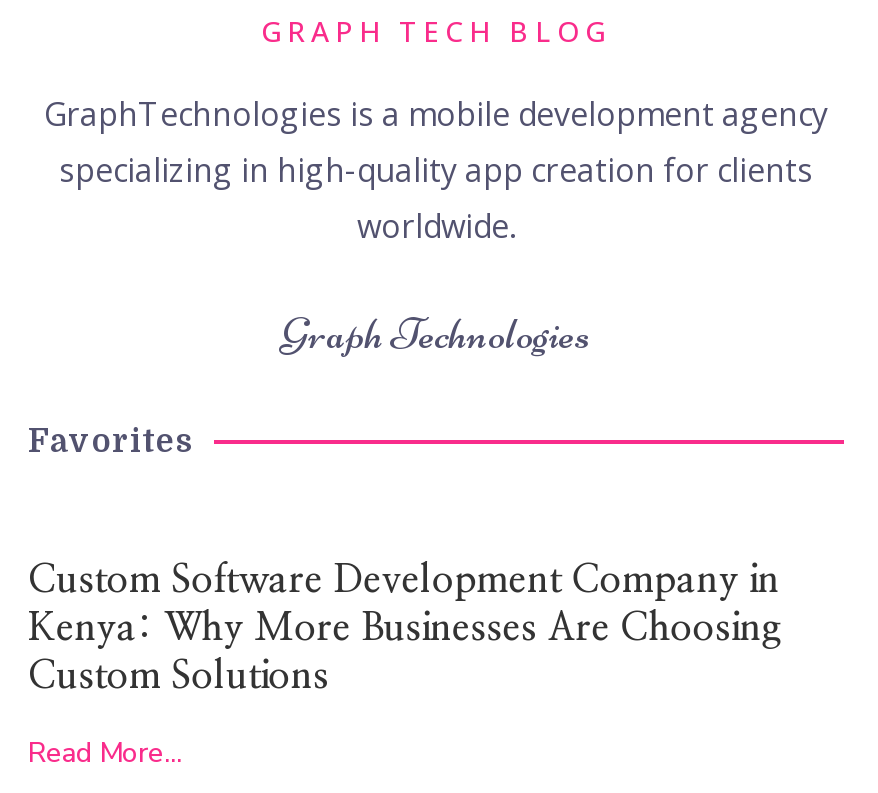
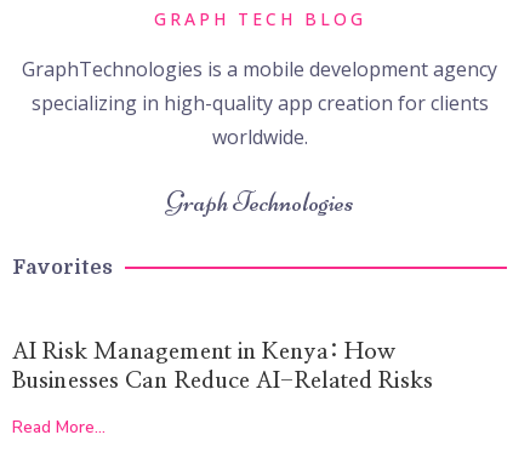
[28,563,784,697] Custom Software Development Company in | Kenya: Why More Businesses Are Choosing | Custom Solutions -> [12,341,433,393] AI Risk Management in Kenya: How | Businesses Can Reduce AI-Related Risks

